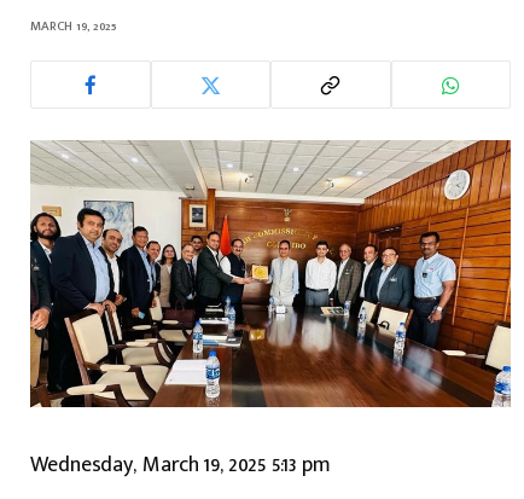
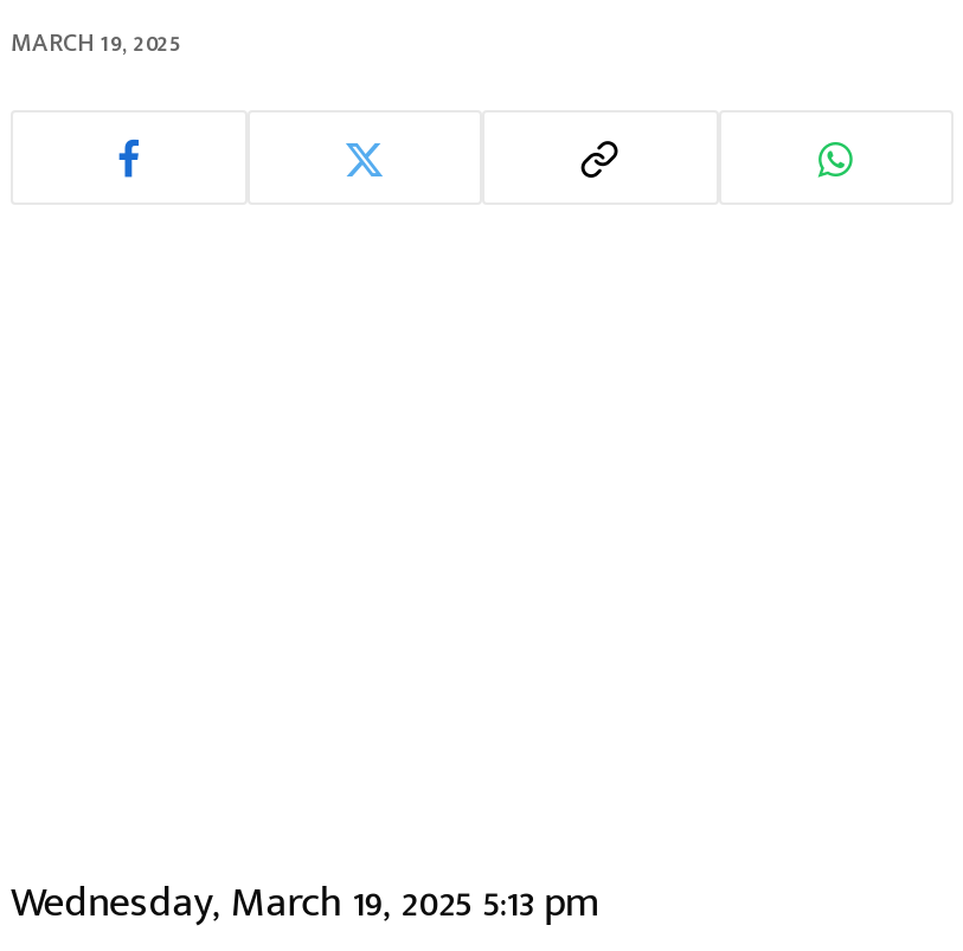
[29,139,512,408] [image] -> none

